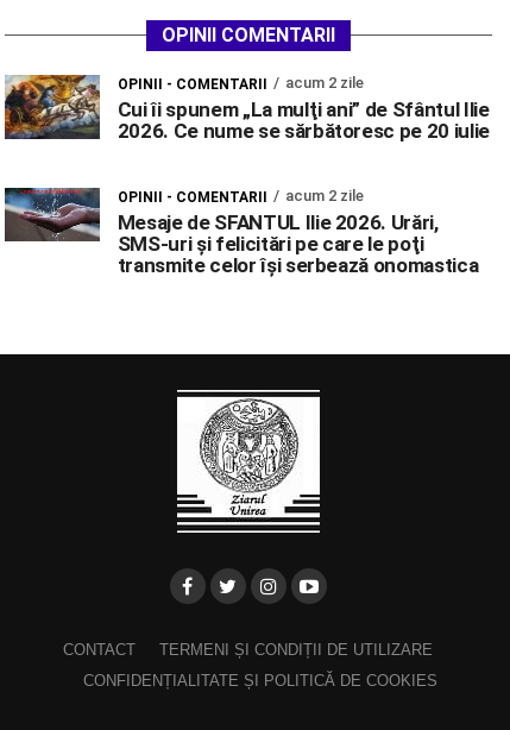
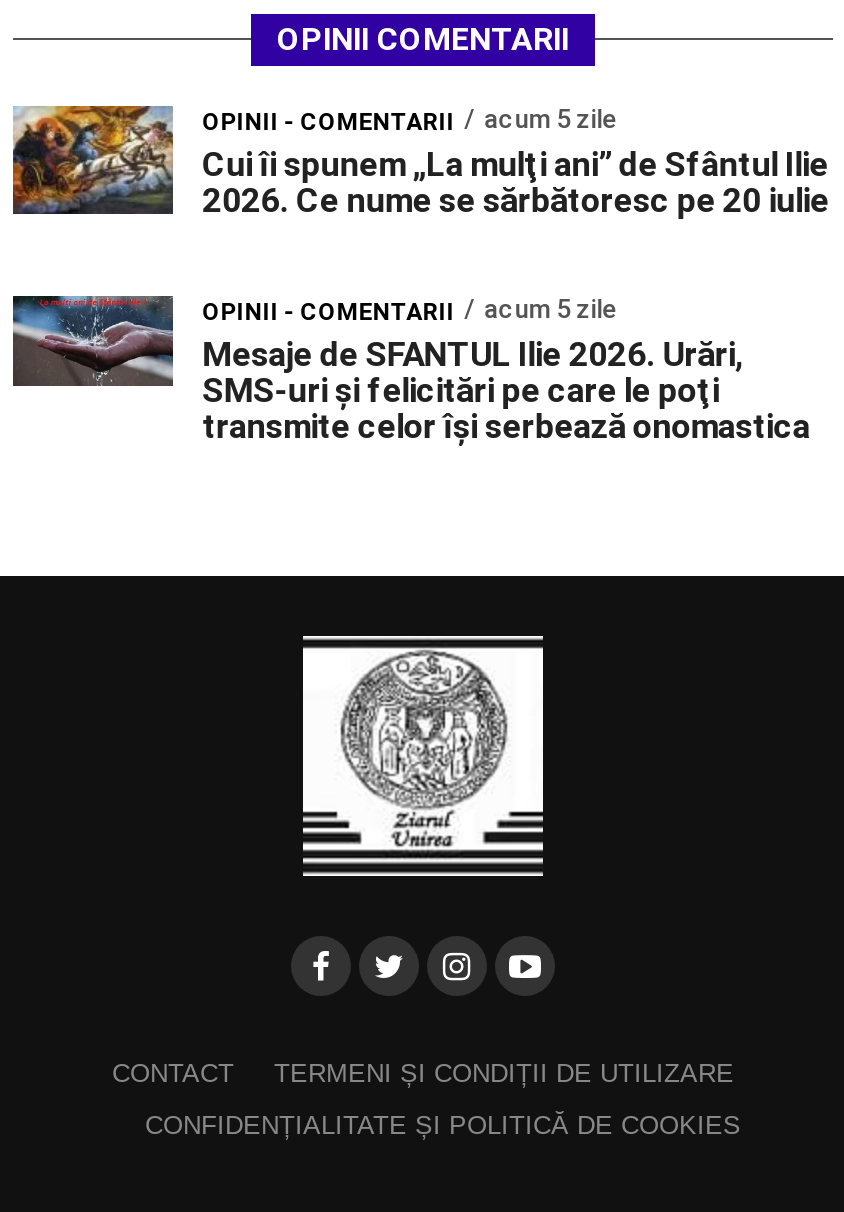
[117,74,363,93] OPINII - COMENTARII acum 2 zile -> [202,105,616,137] OPINII - COMENTARII acum 5 zile
[117,187,363,206] OPINII - COMENTARII acum 2 zile -> [202,295,616,327] OPINII - COMENTARII acum 5 zile

